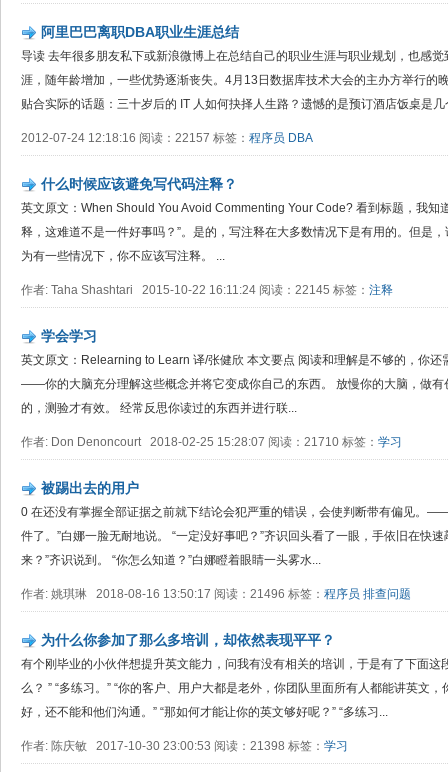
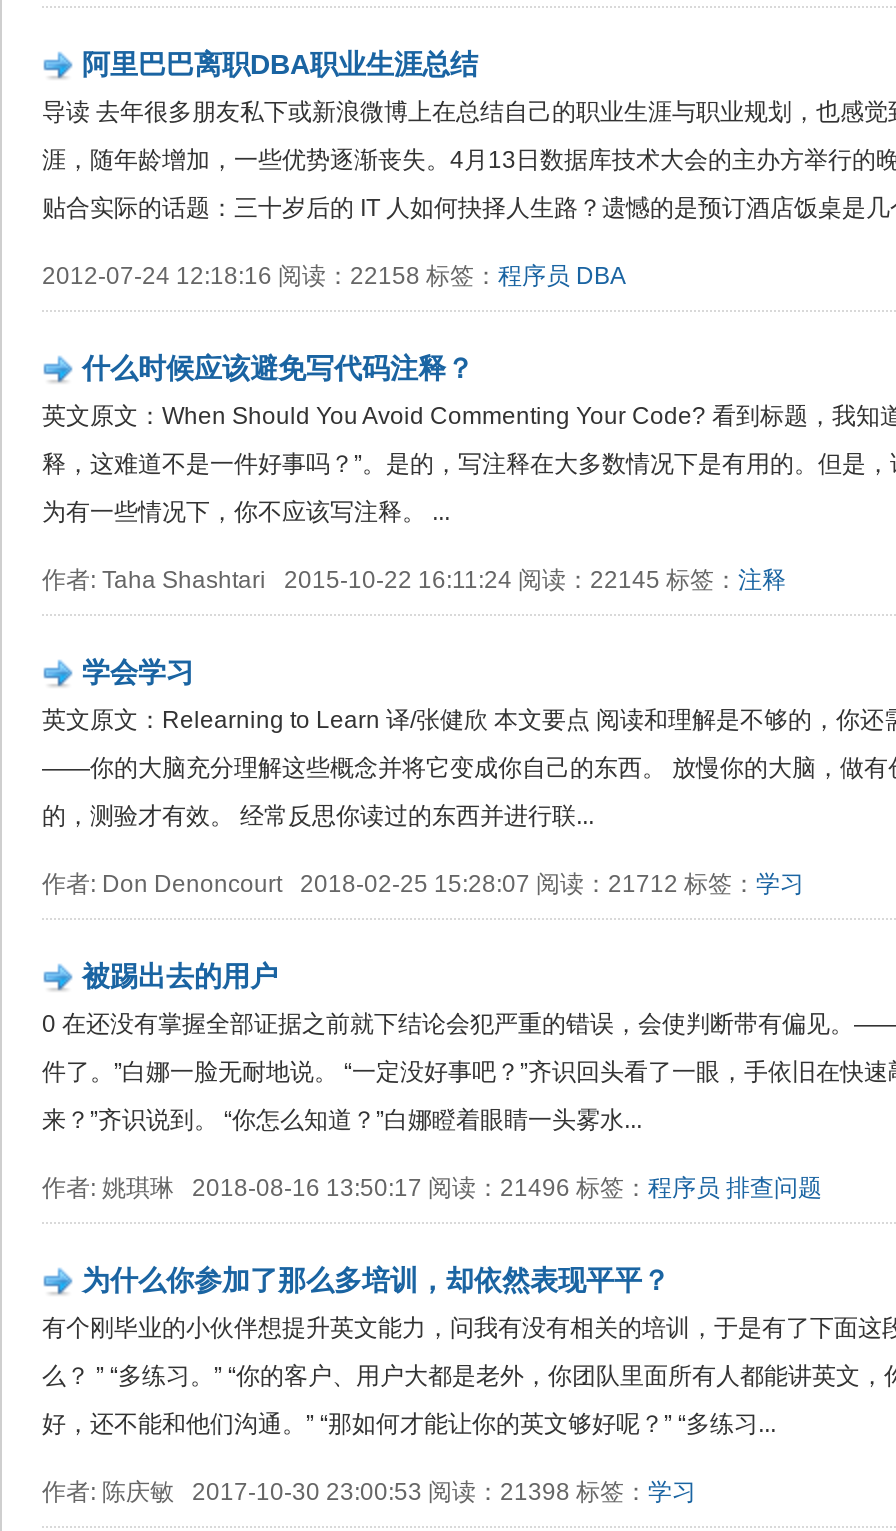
[21,131,313,145] 2012-07-24 12:18:16 阅读：22157 标签：程序员 DBA -> [42,262,626,290] 2012-07-24 12:18:16 阅读：22158 标签：程序员 DBA
[21,435,402,449] 作者: Don Denoncourt 2018-02-25 15:28:07 阅读：21710 标签：学习 -> [42,870,804,898] 作者: Don Denoncourt 2018-02-25 15:28:07 阅读：21712 标签：学习

